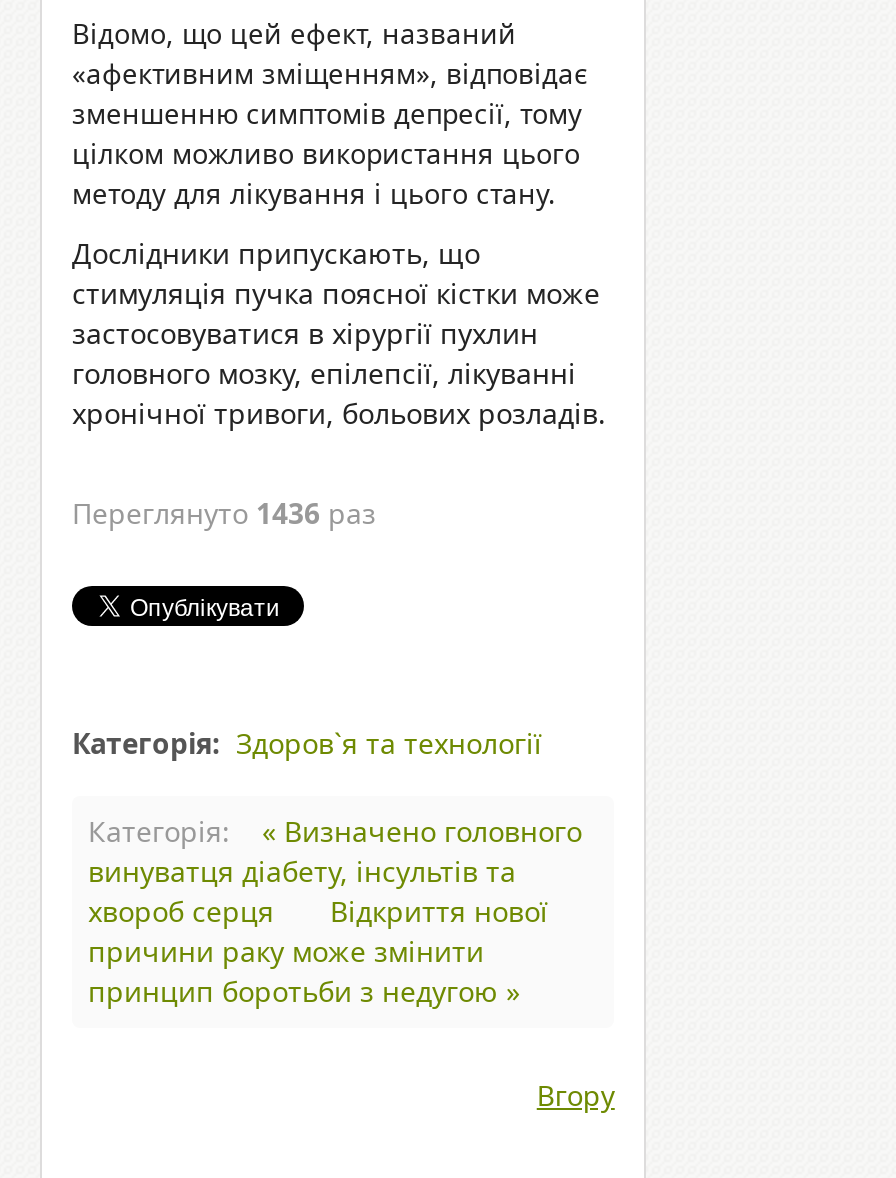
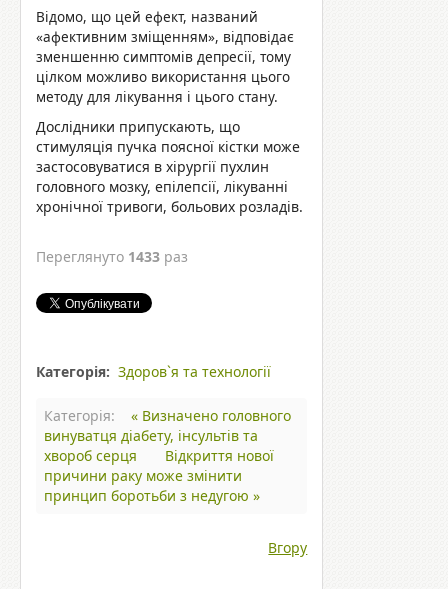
[72,493,376,531] Переглянуто 1436 раз -> [36,246,188,265] Переглянуто 1433 раз

